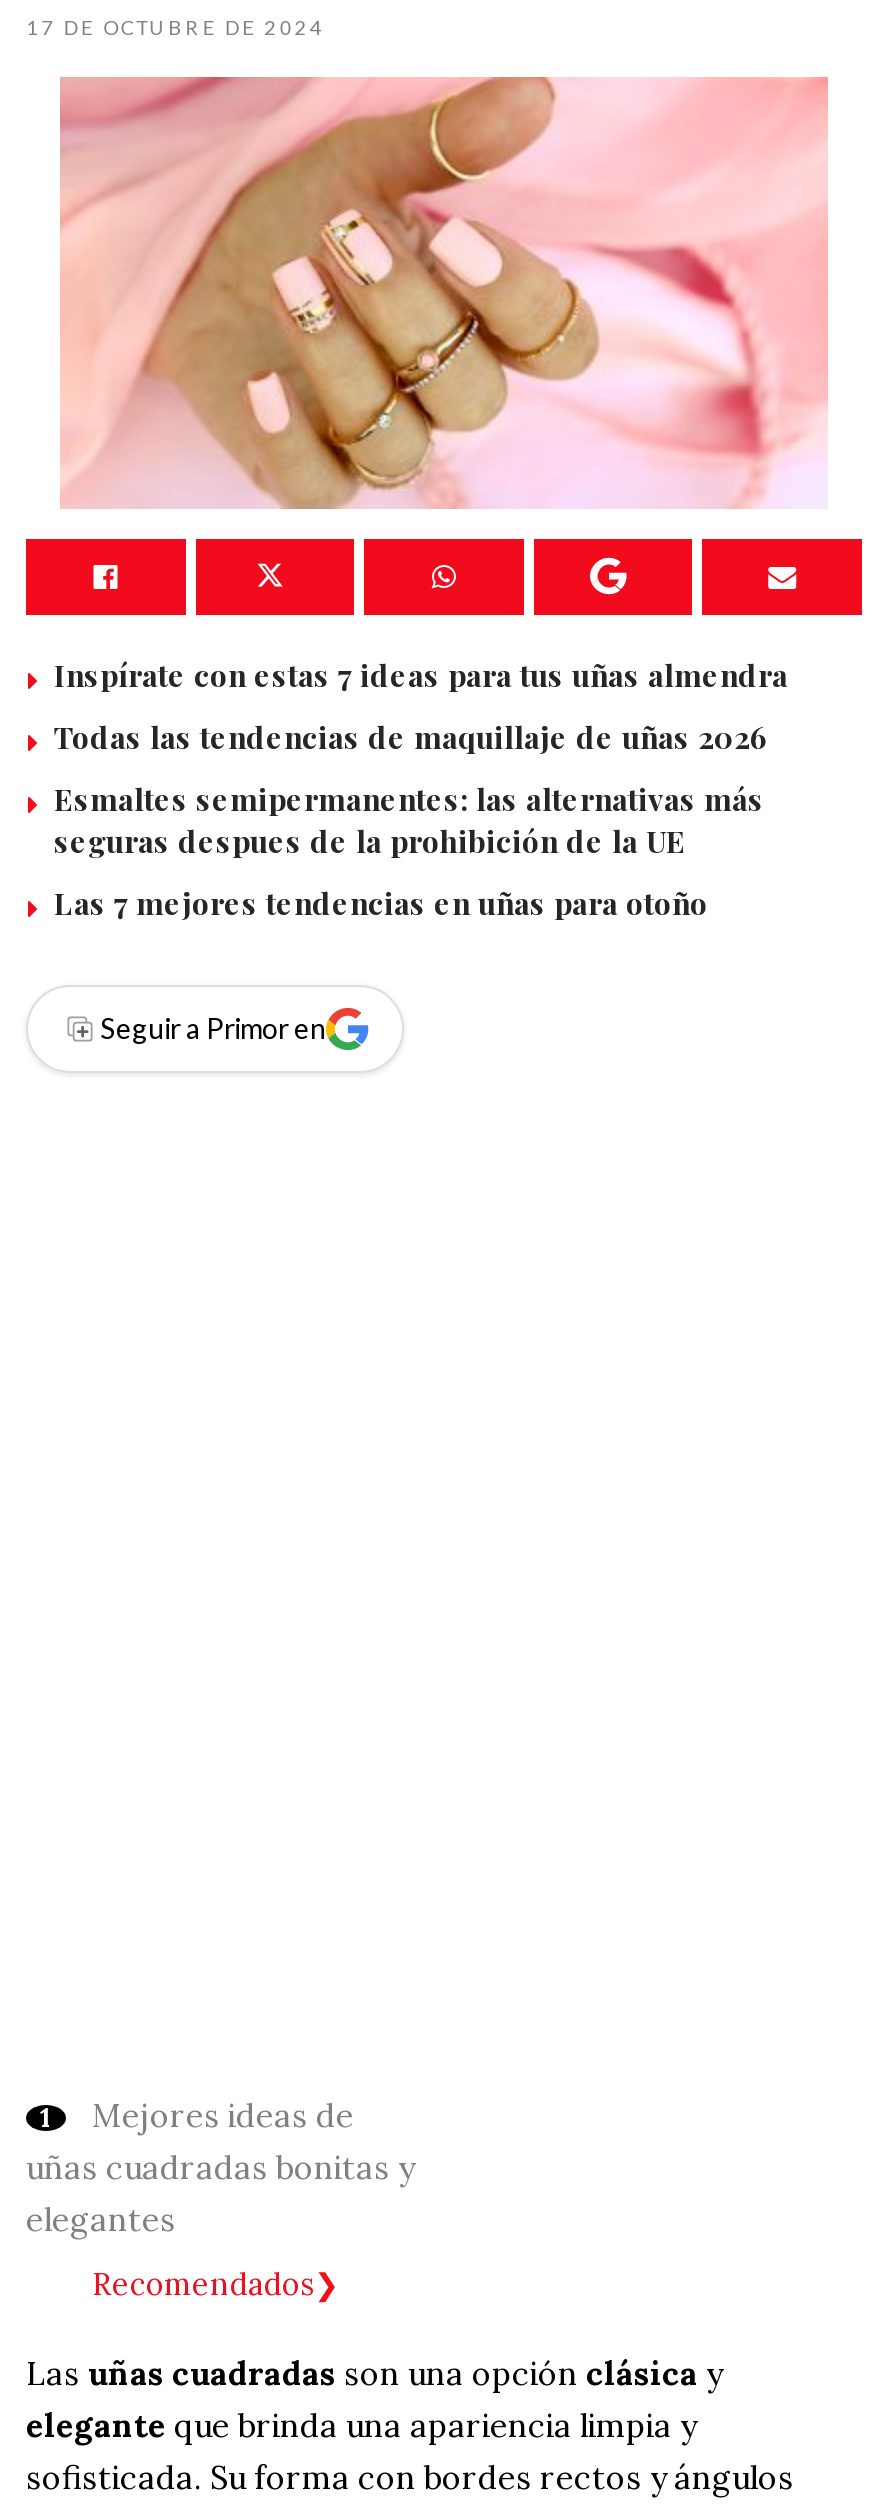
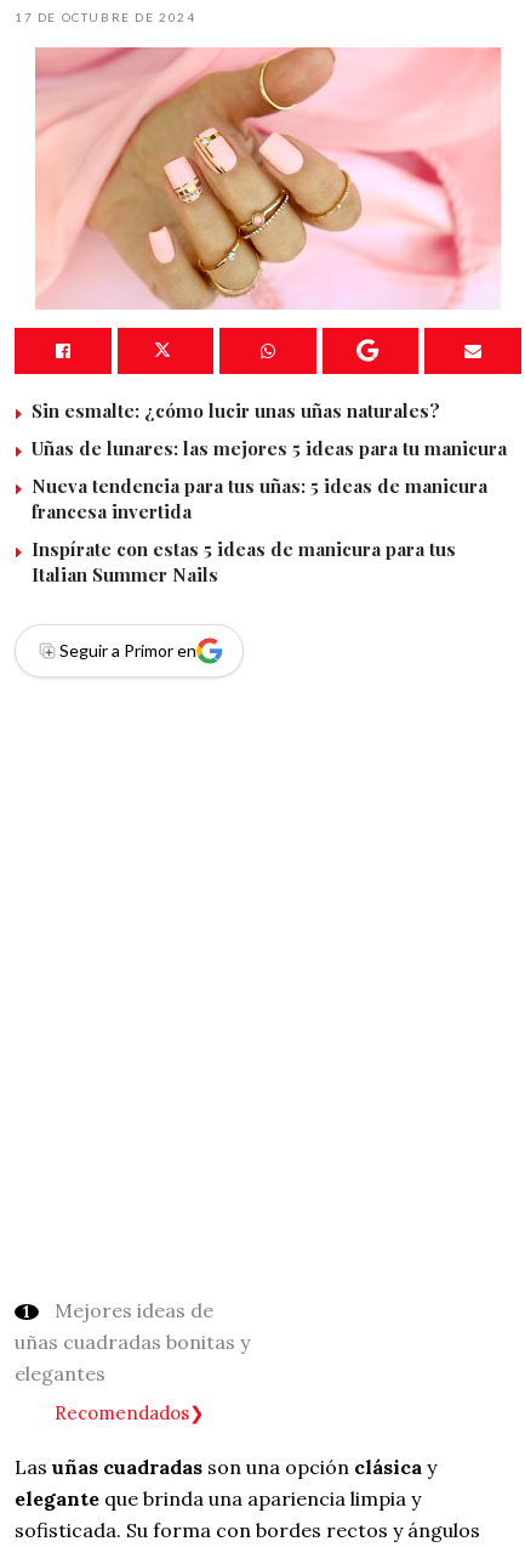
[54,655,788,695] Inspírate con estas 7 ideas para tus uñas almendra -> [32,398,440,422] Sin esmalte: ¿cómo lucir unas uñas naturales?
[54,717,768,757] Todas las tendencias de maquillaje de uñas 2026 -> [32,436,507,460] Uñas de lunares: las mejores 5 ideas para tu manicura
[54,779,764,861] Esmaltes semipermanentes: las alternativas más | seguras despues de la prohibición de la UE -> [32,473,487,523] Nueva tendencia para tus uñas: 5 ideas de manicura | francesa invertida
[54,883,708,923] Las 7 mejores tendencias en uñas para otoño -> [32,536,456,586] Inspírate con estas 5 ideas de manicura para tus | Italian Summer Nails

